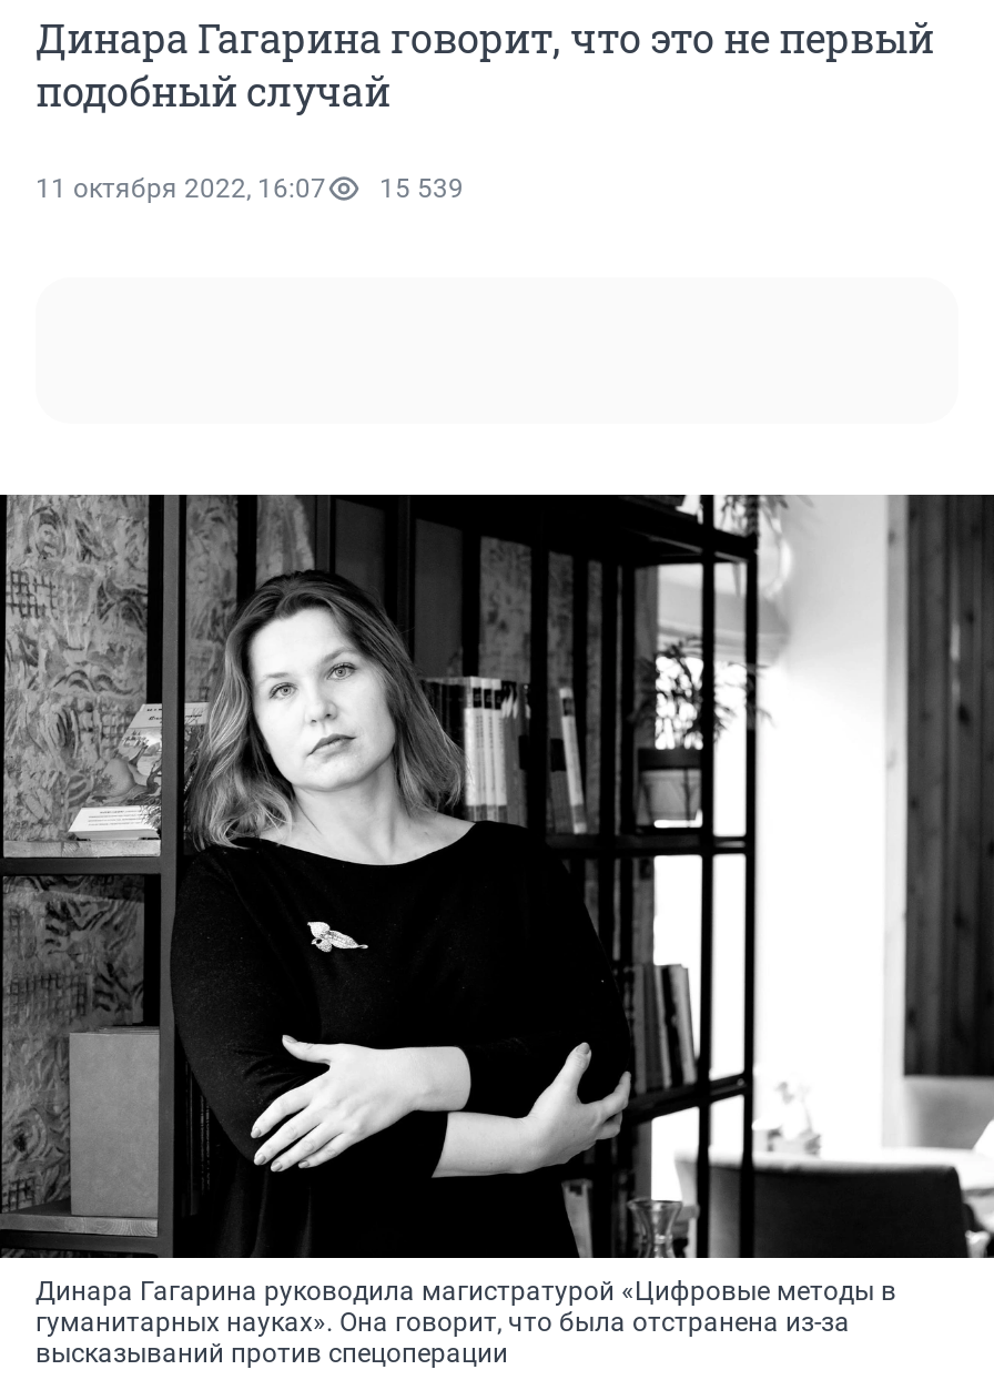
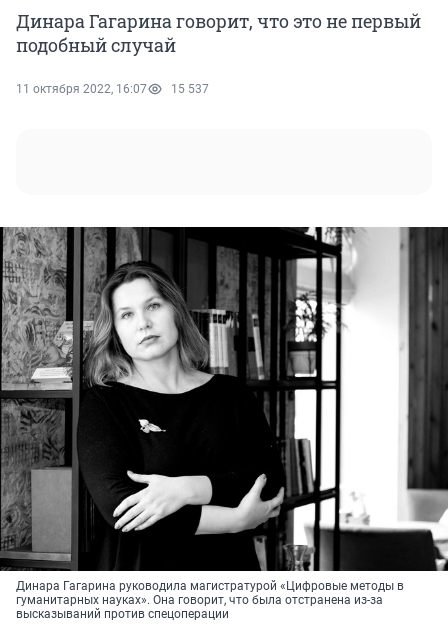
[35,173,464,204] 11 октября 2022, 16:07 15 539 -> [16,82,209,96] 11 октября 2022, 16:07 15 537

